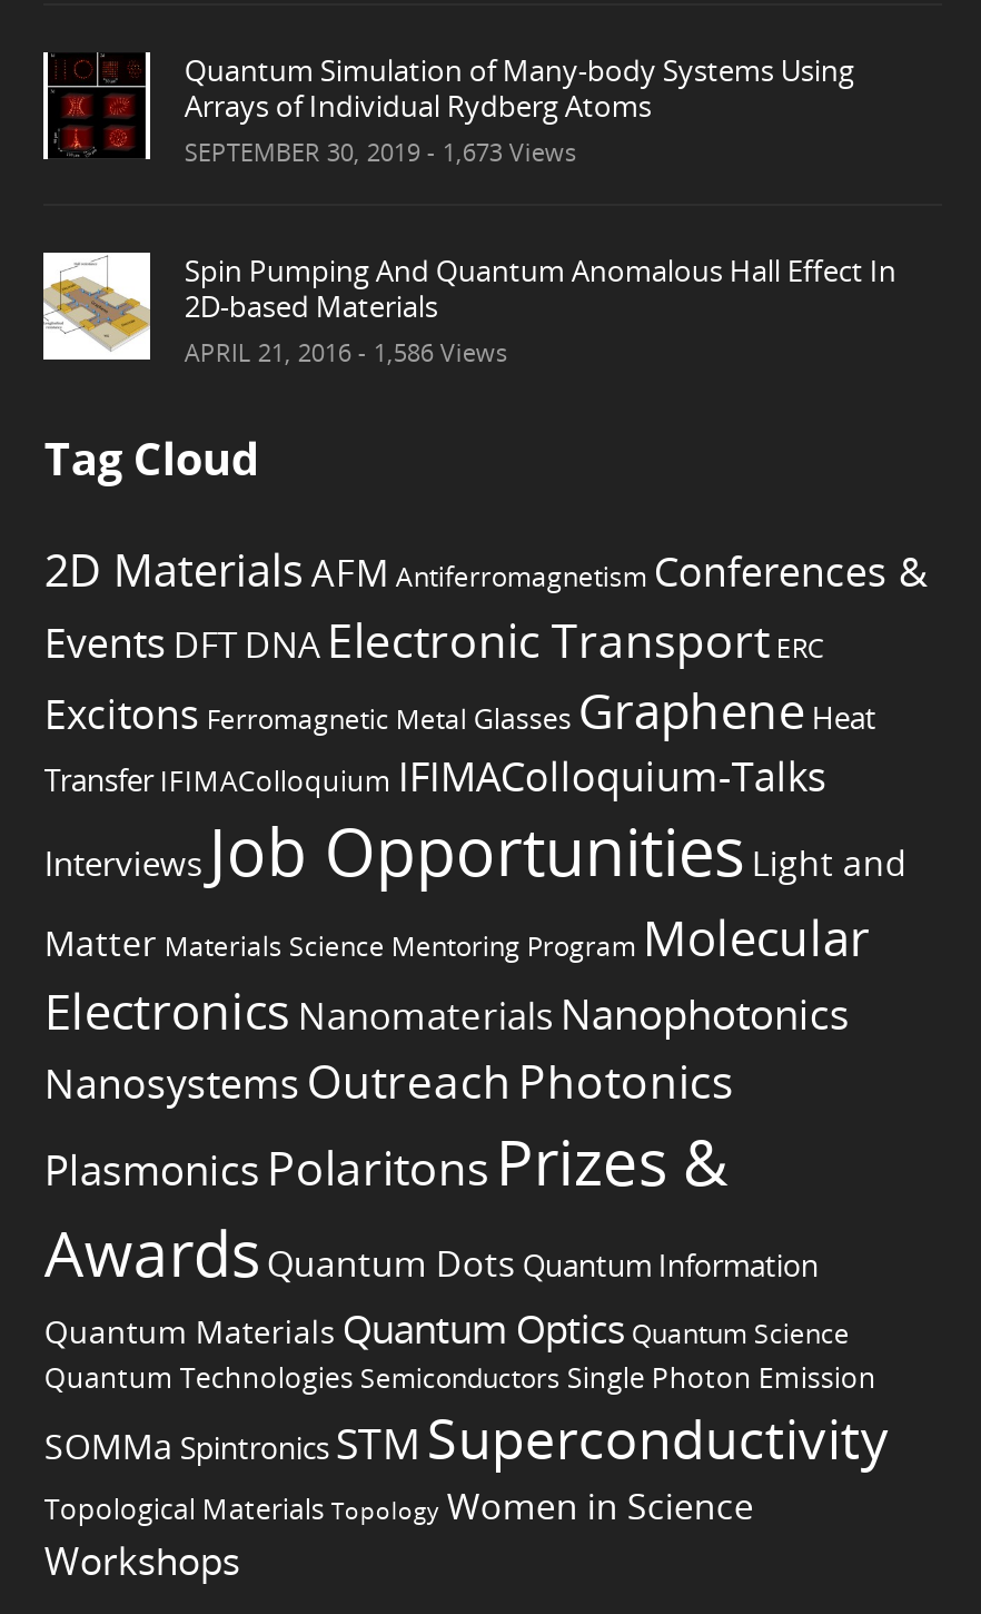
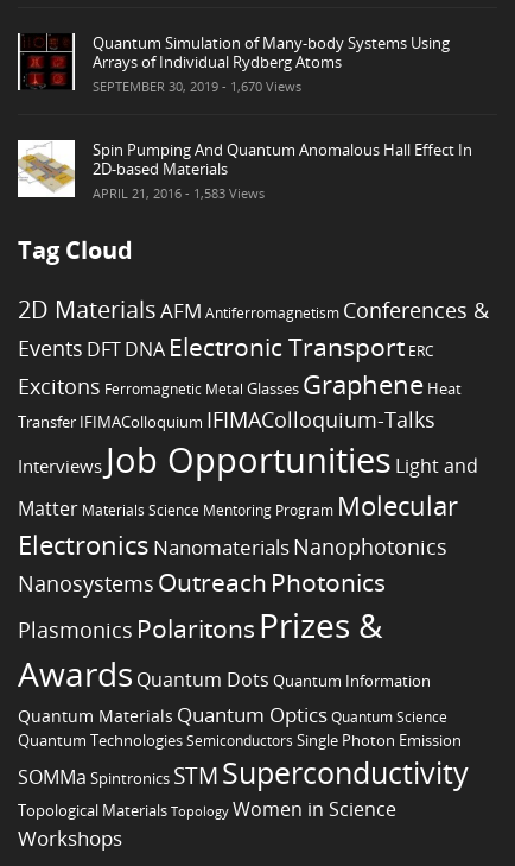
[184,136,576,169] SEPTEMBER 30, 2019 - 1,673 Views -> [93,78,302,96] SEPTEMBER 30, 2019 - 1,670 Views
[184,336,507,369] APRIL 21, 2016 - 1,586 Views -> [93,185,265,202] APRIL 21, 2016 - 1,583 Views

